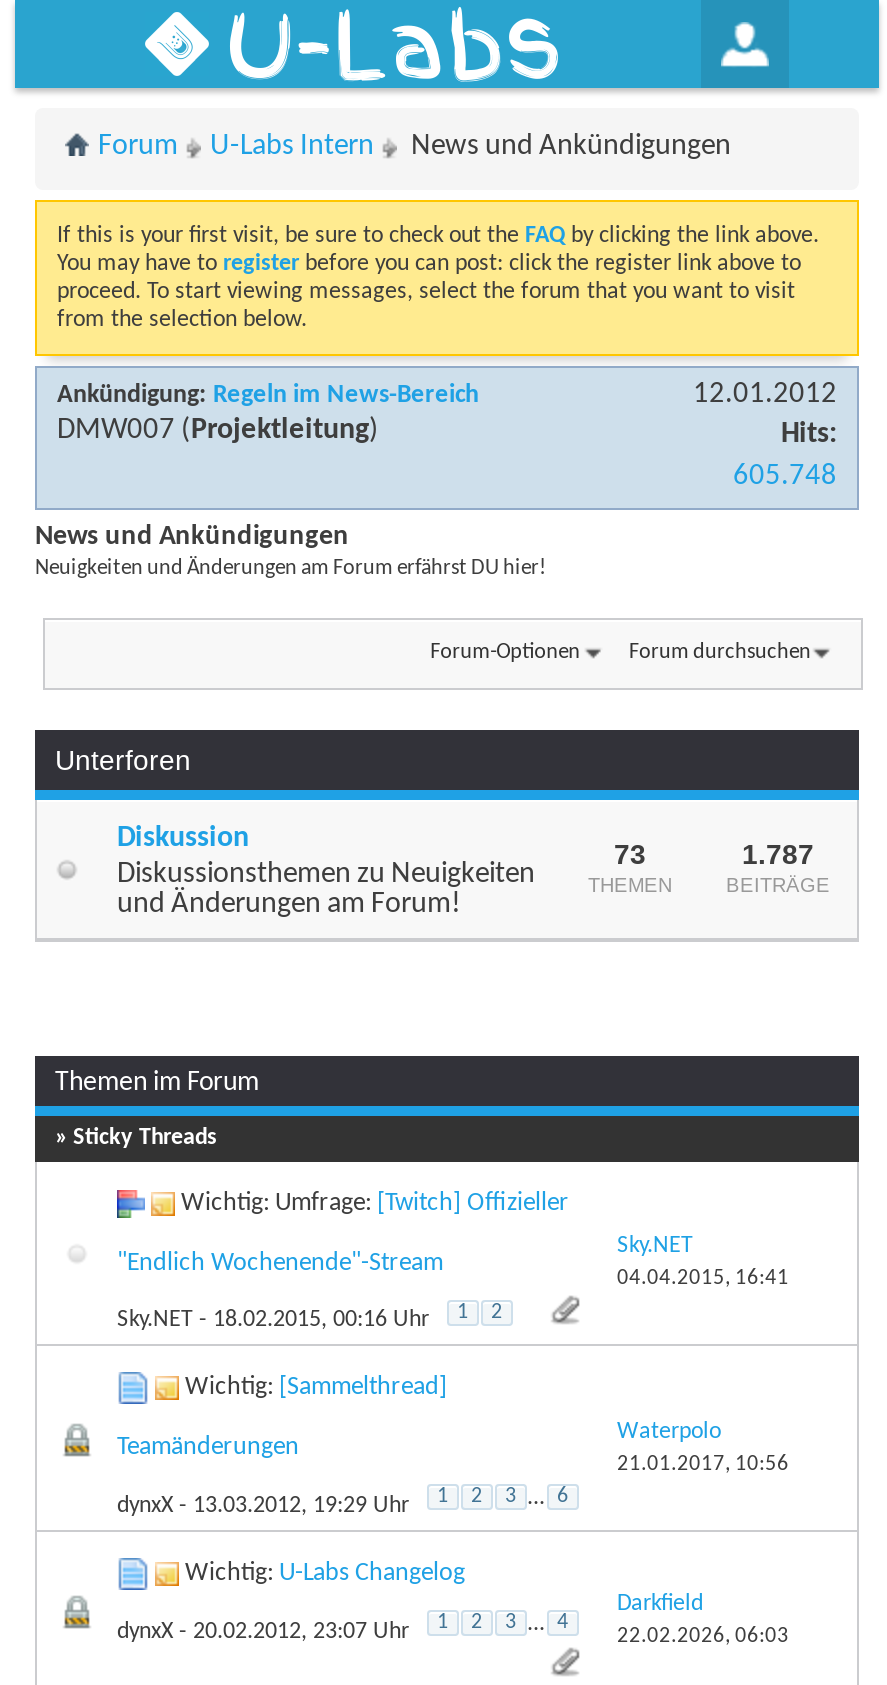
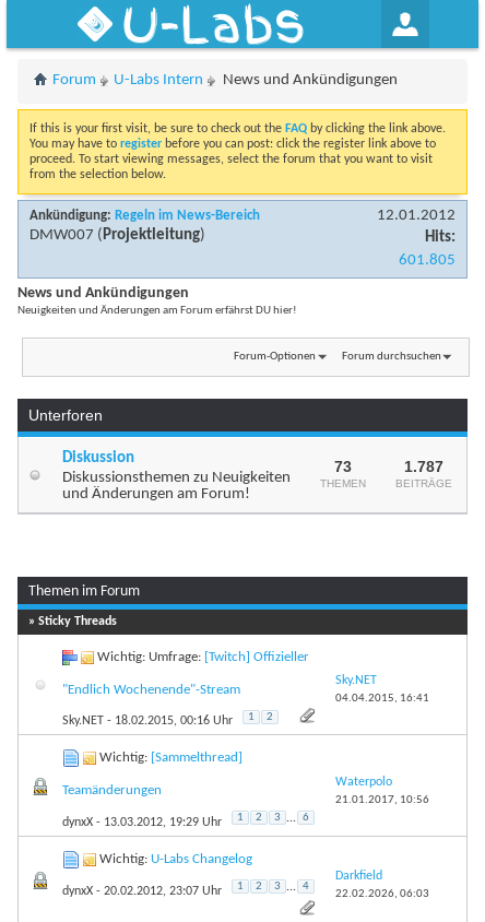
[733,462,837,492] 605.748 -> [399,252,456,269] 601.805

